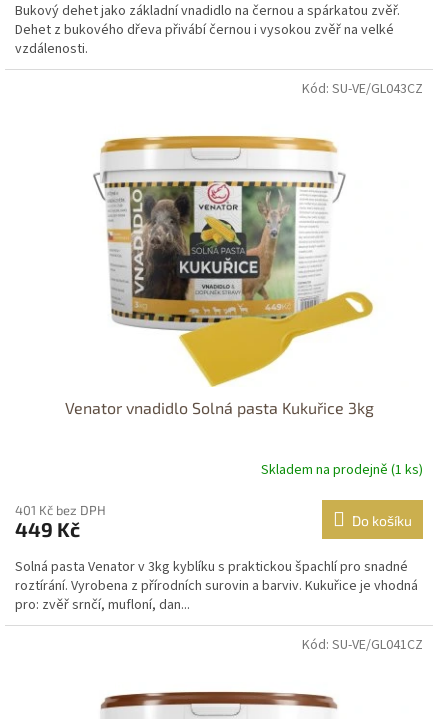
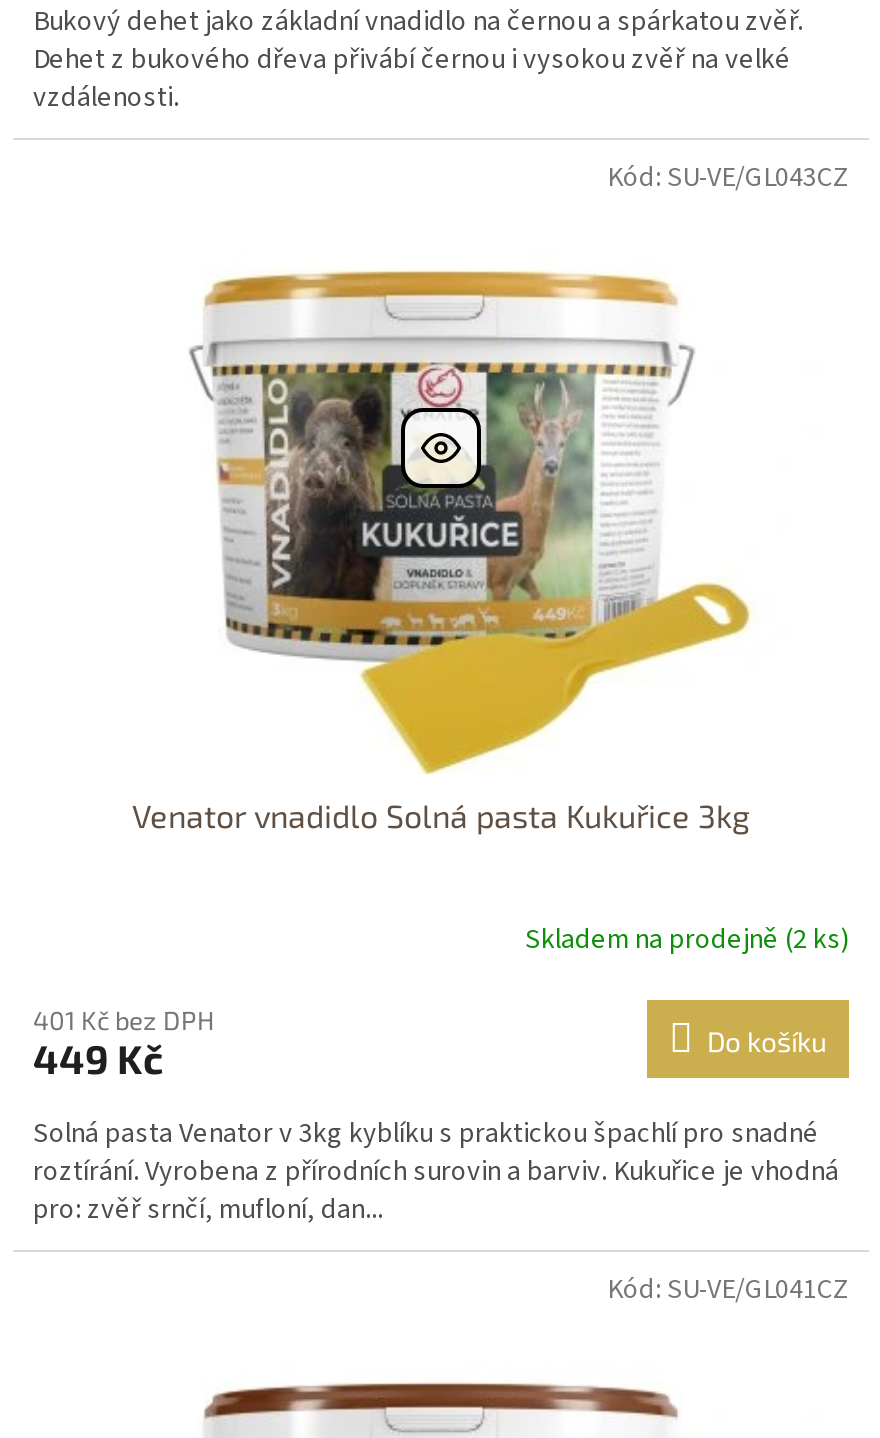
[199,204,240,244] [image] -> [399,406,483,490] [image]
[261,460,423,480] Skladem na prodejně (1 ks) -> [525,921,849,961] Skladem na prodejně (2 ks)

